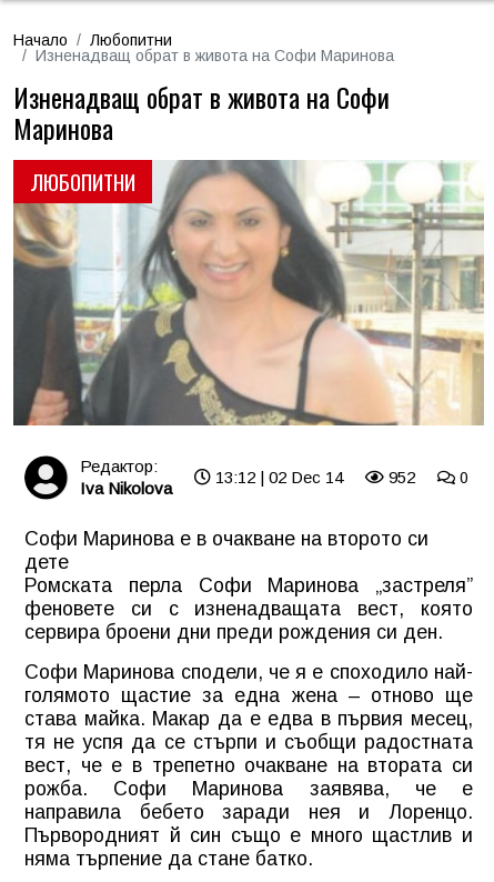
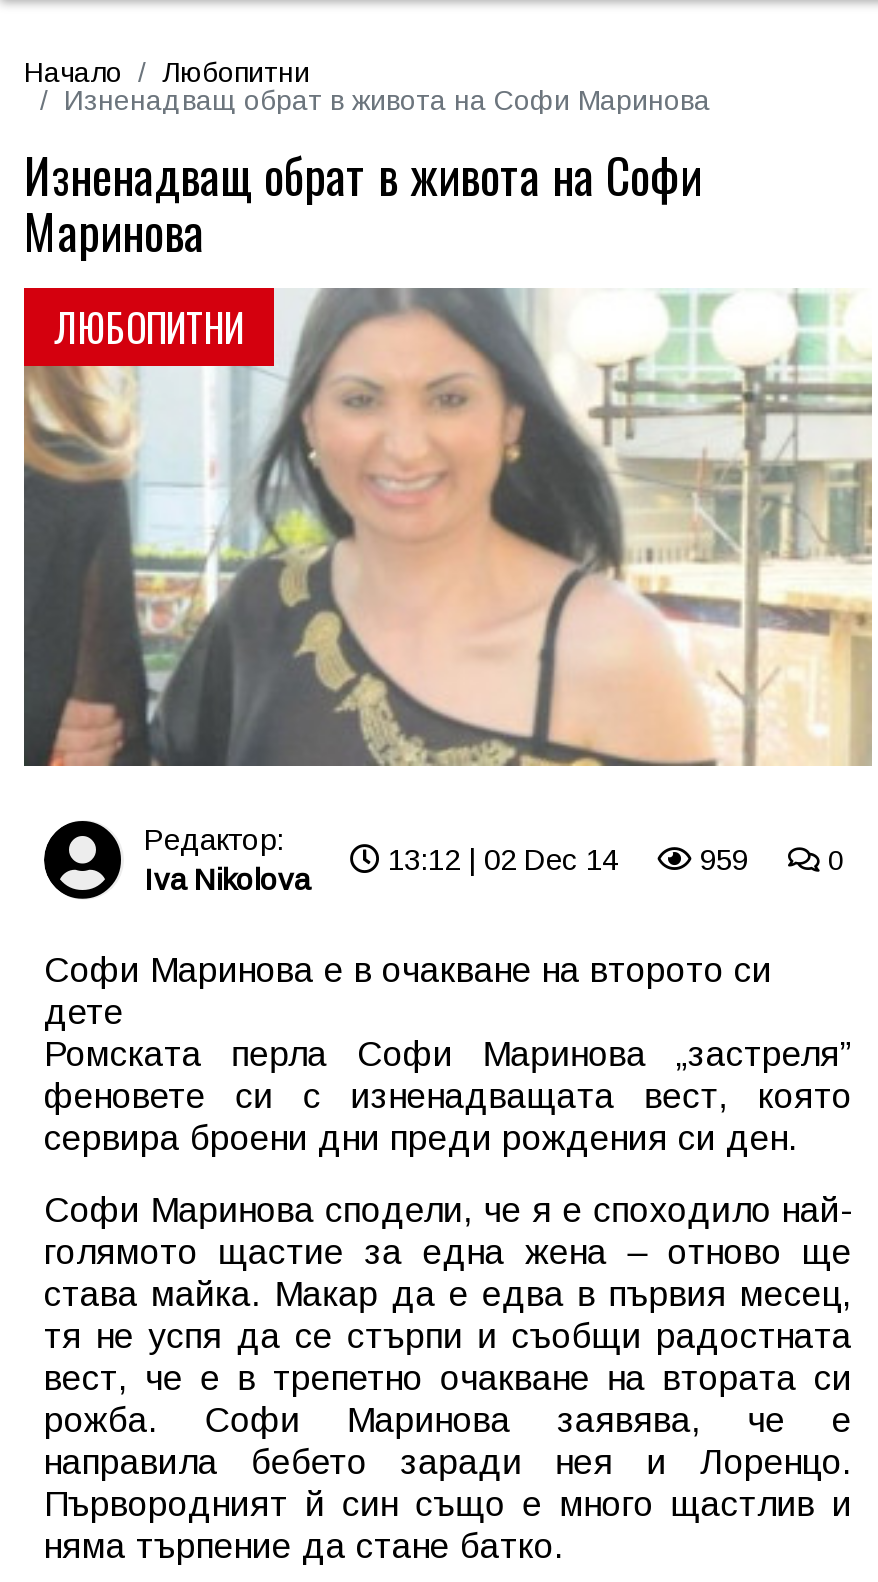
[384,468,415,487] 952 -> [692,842,748,876] 959

